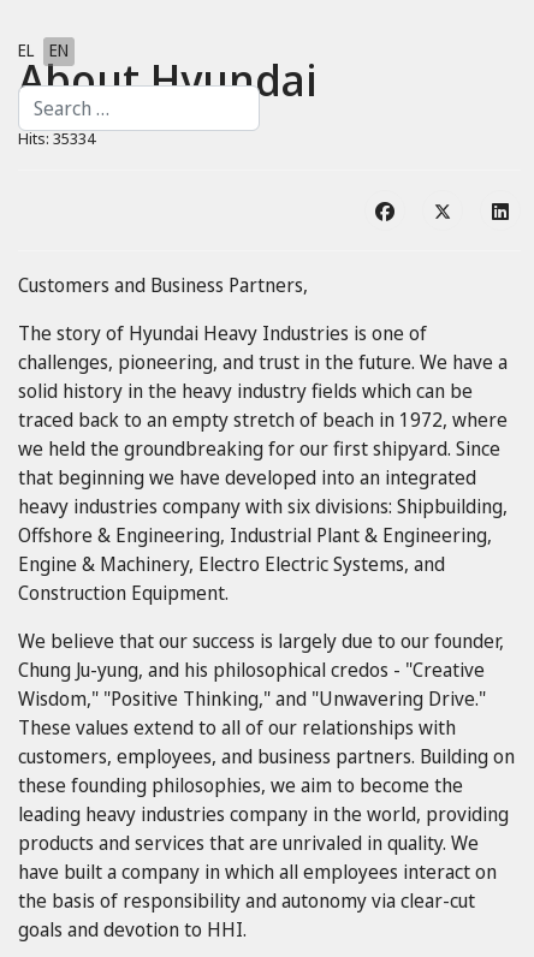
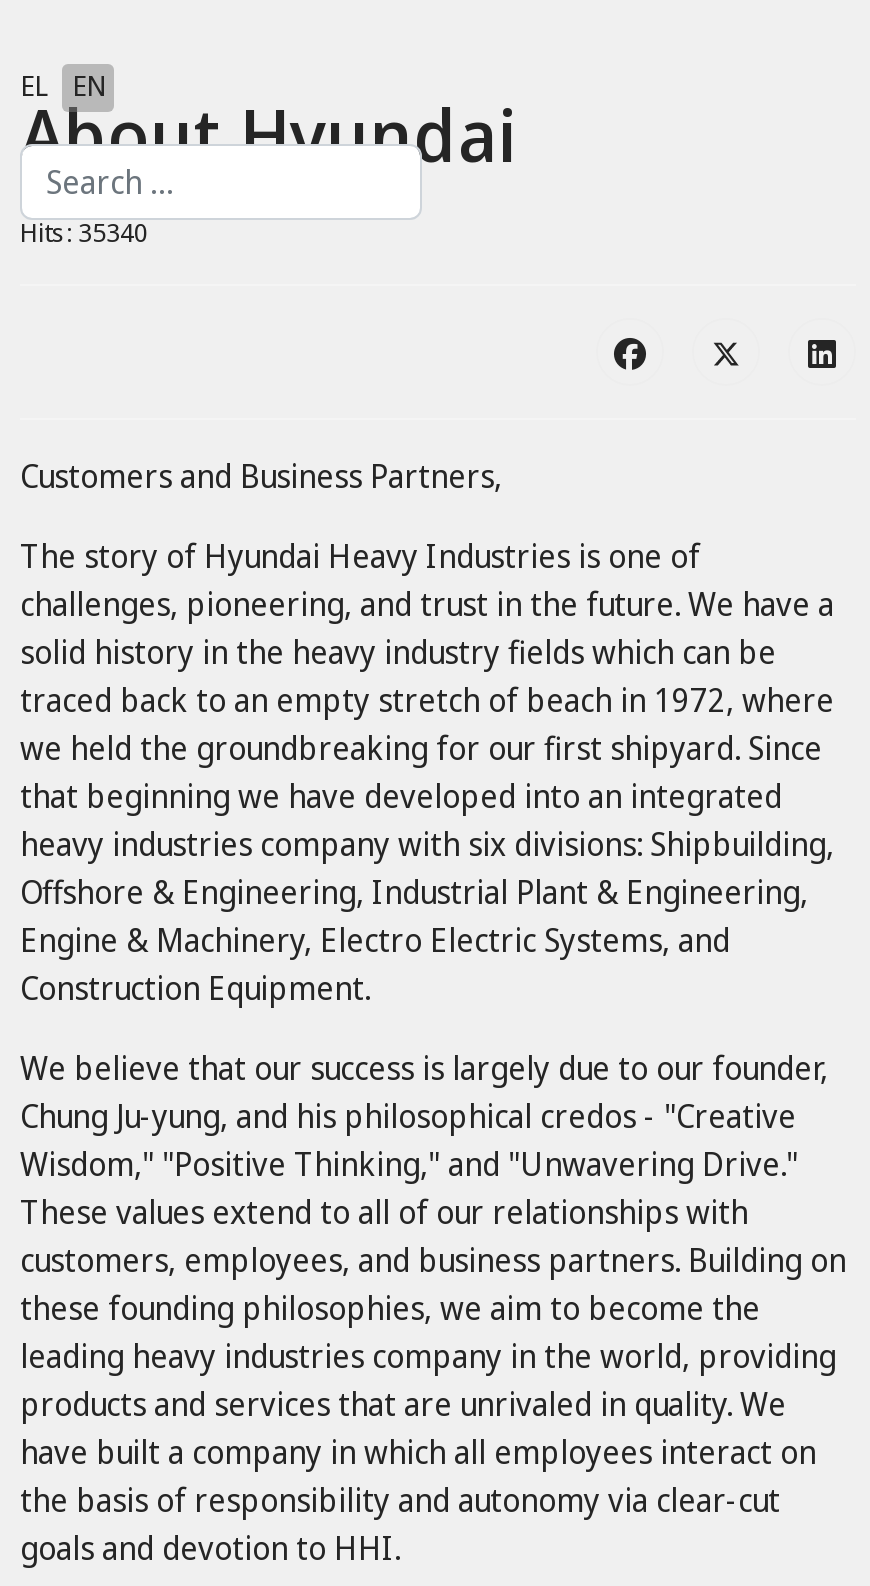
[18,127,95,149] Hits: 35334 -> [20,214,148,250] Hits: 35340

